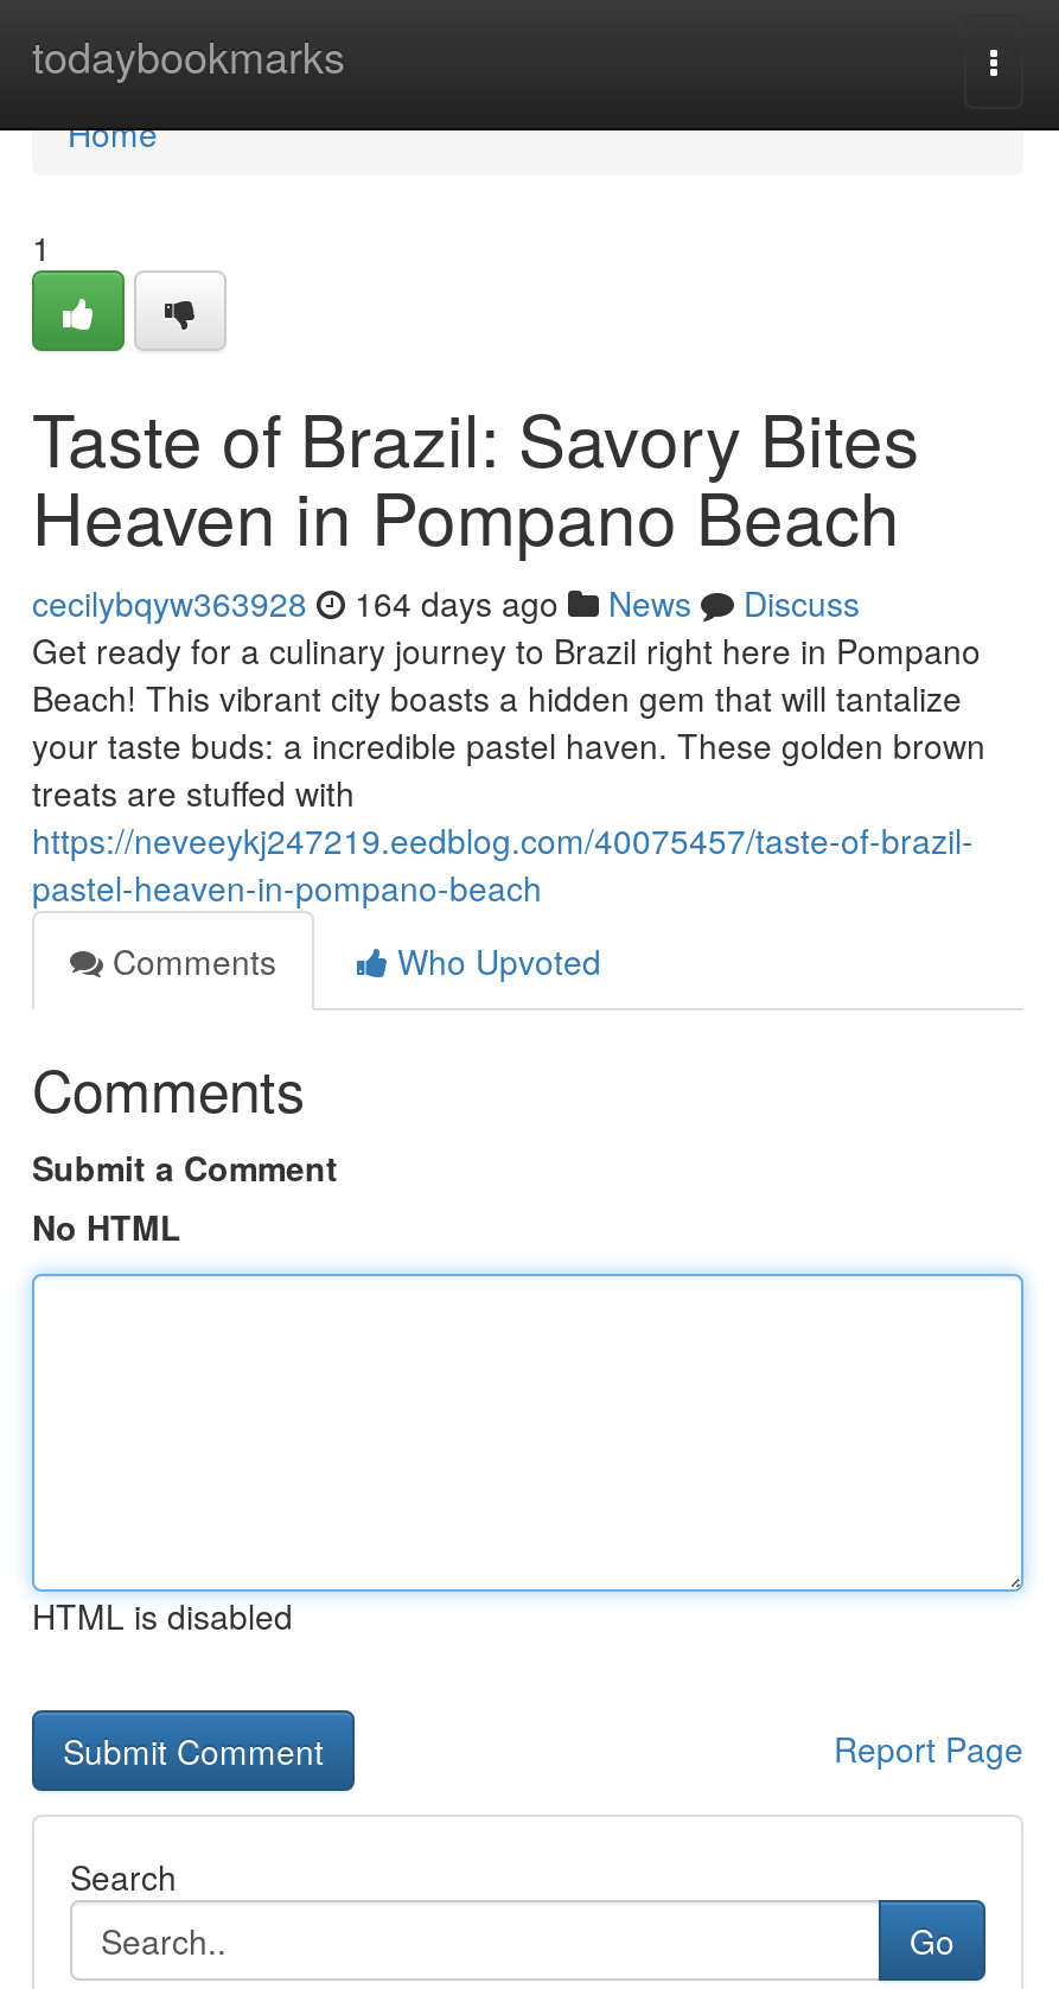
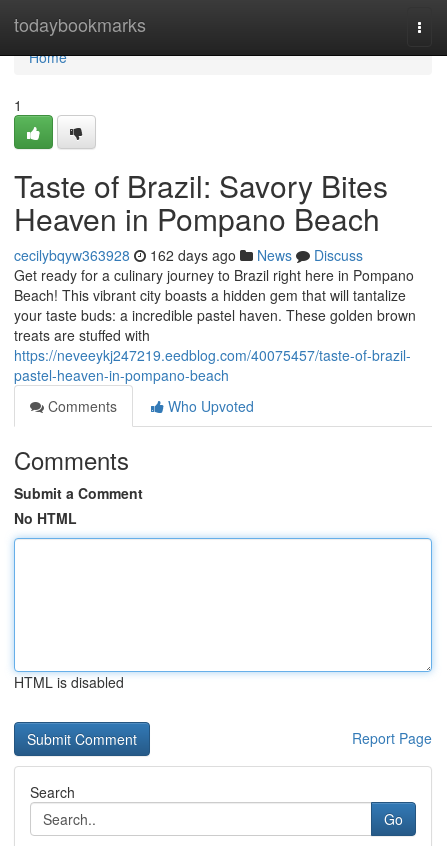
[32,579,860,626] cecilybqyw363928 164 days ago News Discuss -> [14,245,363,265] cecilybqyw363928 162 days ago News Discuss

